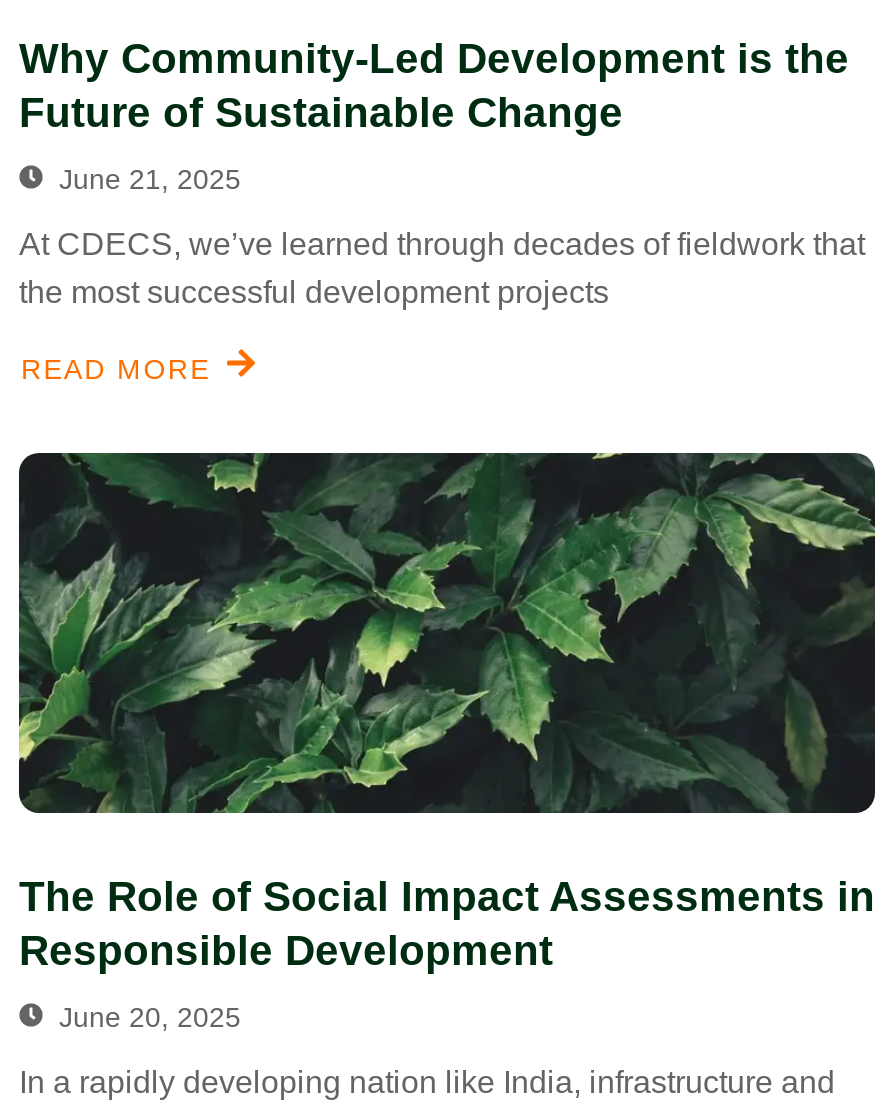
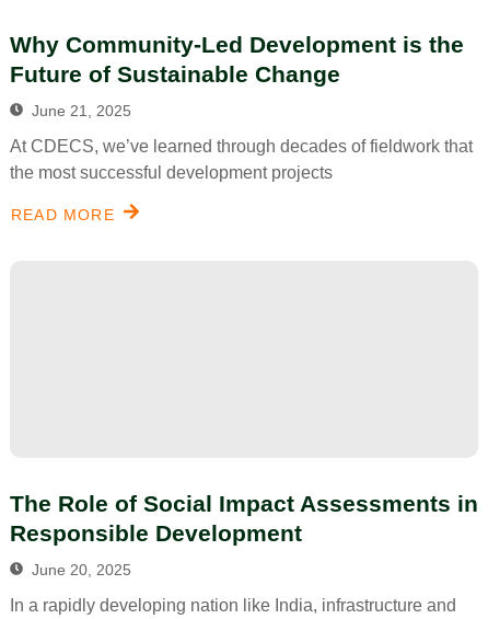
[17,450,877,814] [image] -> none

